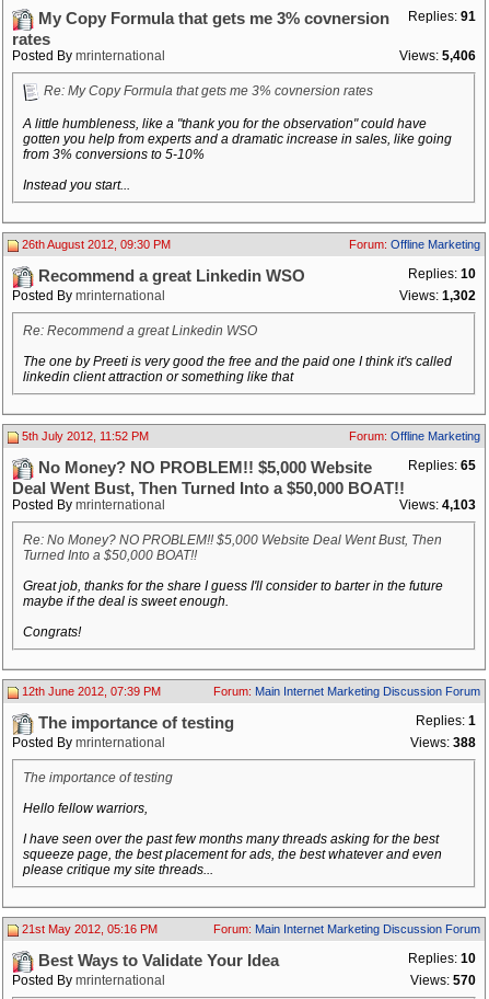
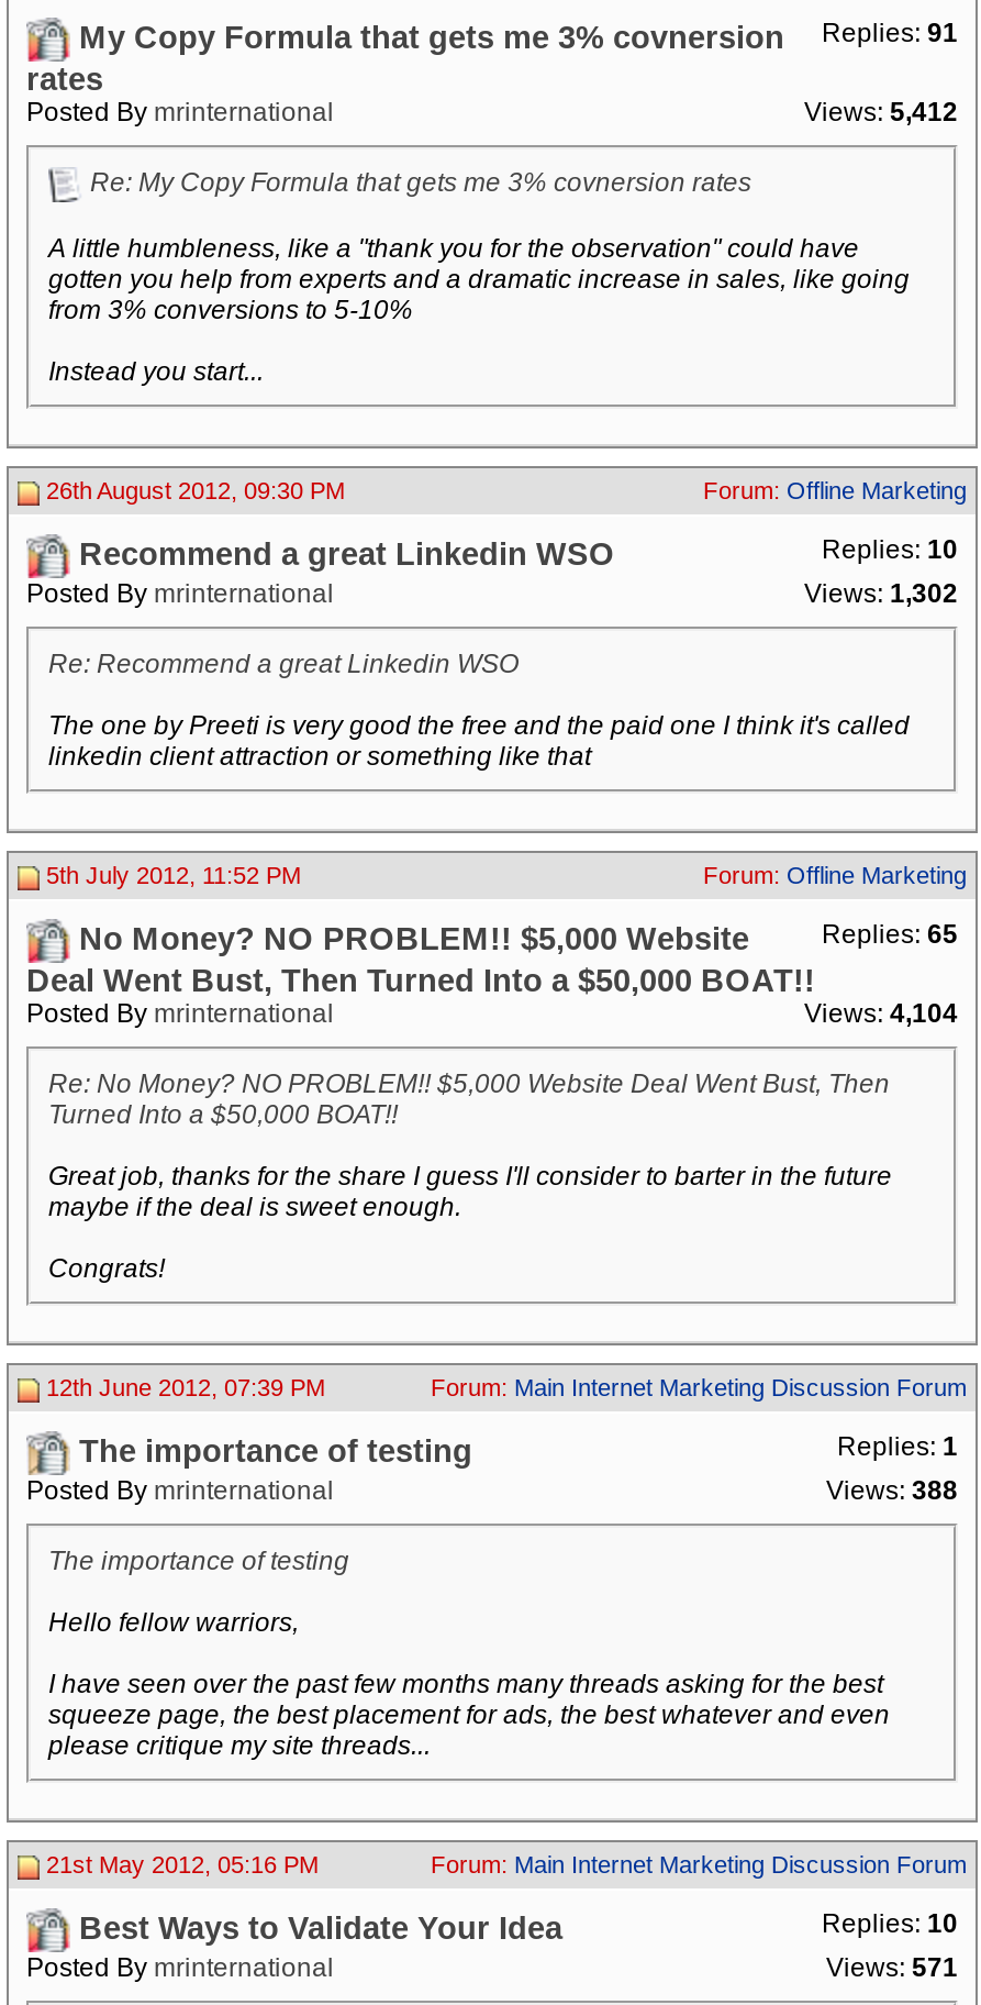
[399,48,476,64] Views: 5,406 -> [804,97,958,128] Views: 5,412
[399,497,476,513] Views: 4,103 -> [804,998,958,1029] Views: 4,104
[410,973,476,988] Views: 570 -> [826,1952,958,1983] Views: 571

